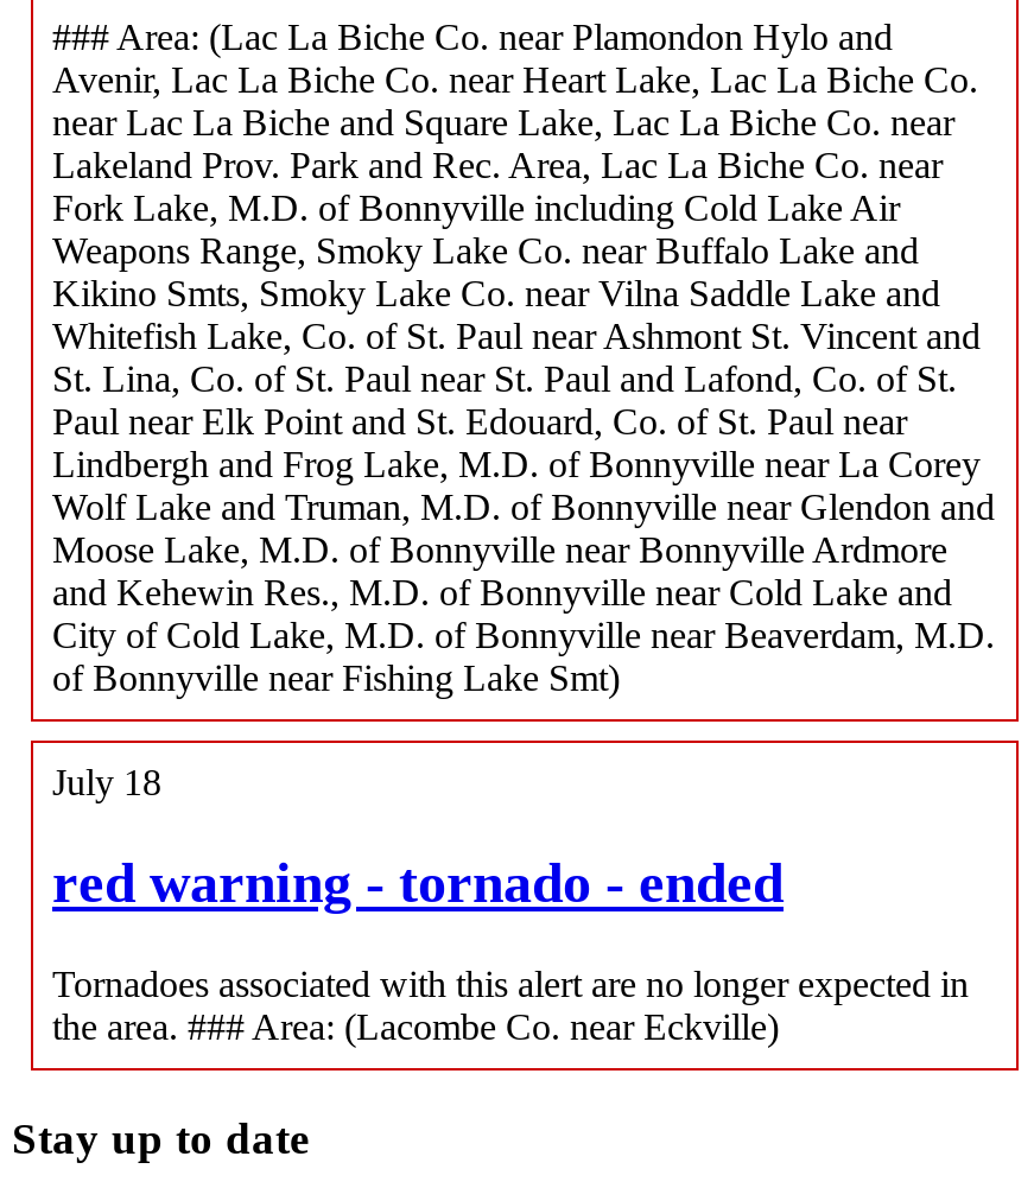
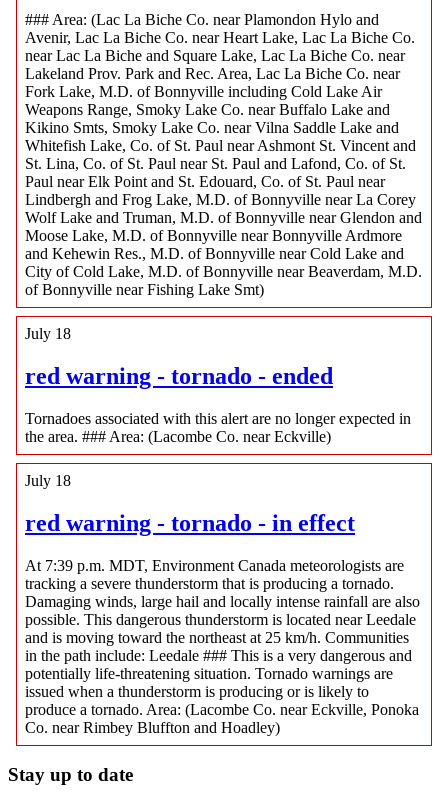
none -> [25,472,420,736] July 18 | red warning - tornado - in effect | At 7:39 p.m. MDT, Environment Canada meteorologists are | tracking a severe thunderstorm that is producing a tornado. | Damaging winds, large hail and locally intense rainfall are also | possible. This dangerous thunderstorm is located near Leedale | and is moving toward the northeast at 25 km/h. Communities | in the path include: Leedale ### This is a very dangerous and | potentially life-threatening situation. Tornado warnings are | issued when a thunderstorm is producing or is likely to | produce a tornado. Area: (Lacombe Co. near Eckville, Ponoka | Co. near Rimbey Bluffton and Hoadley)

